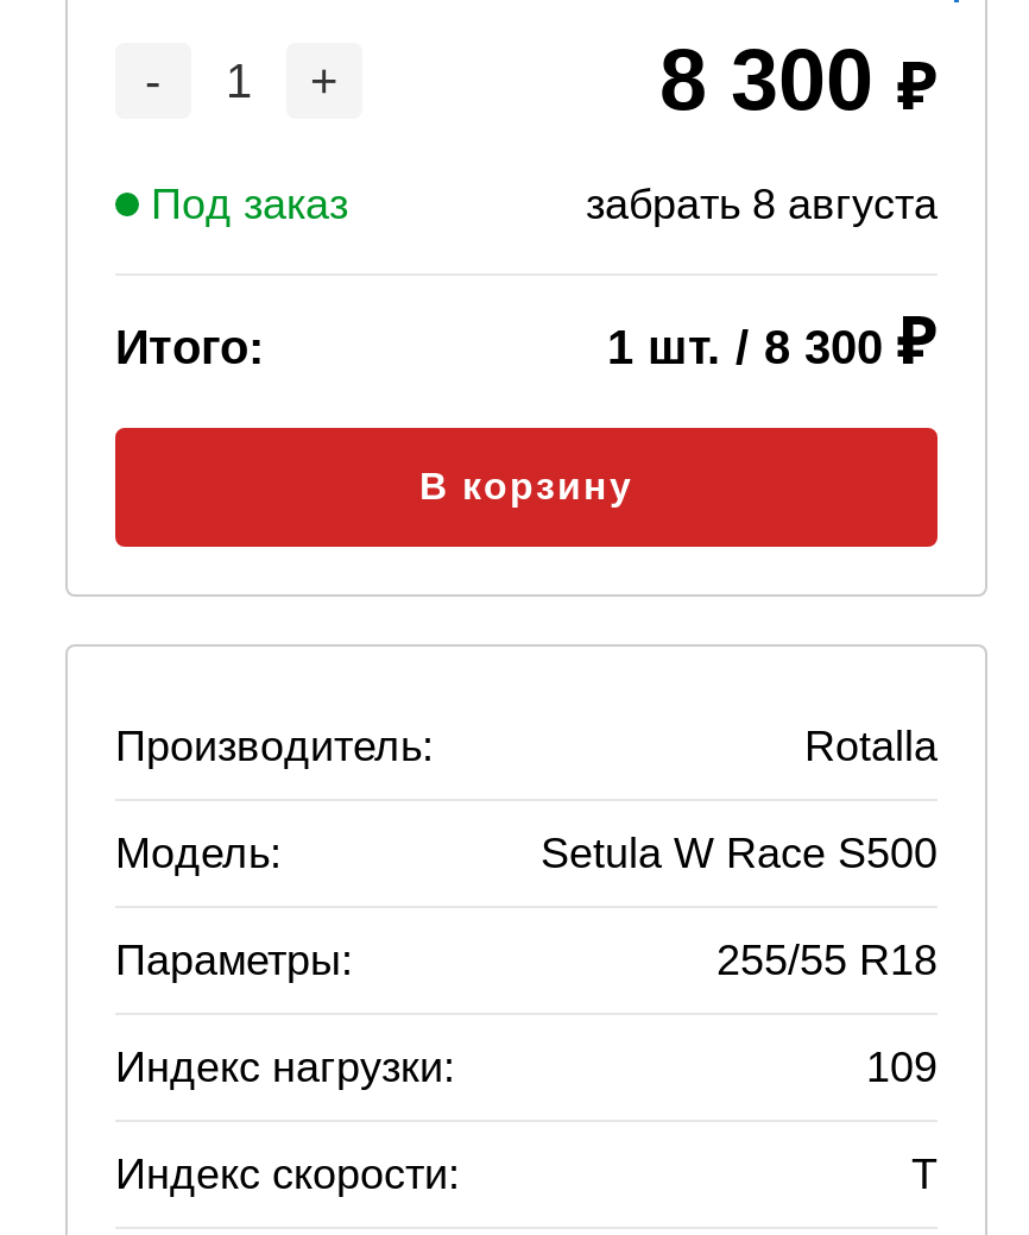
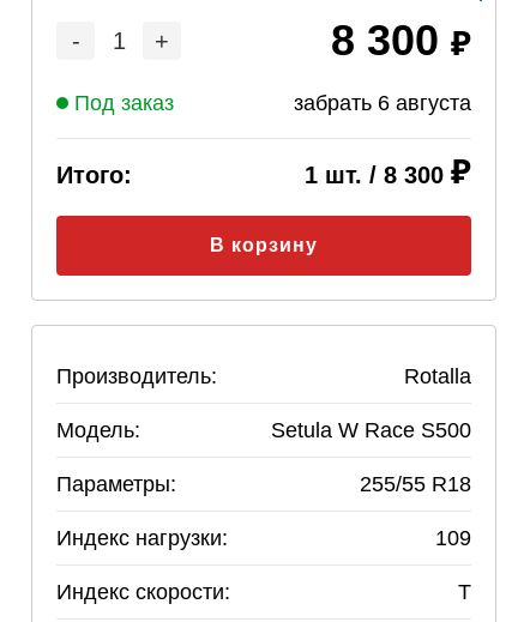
[586,181,938,228] забрать 8 августа -> [294,91,471,115] забрать 6 августа

